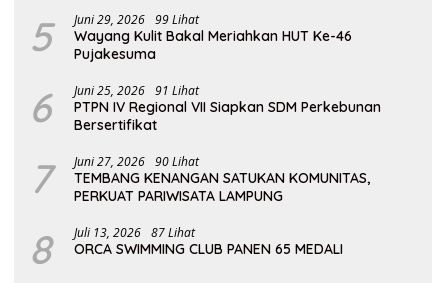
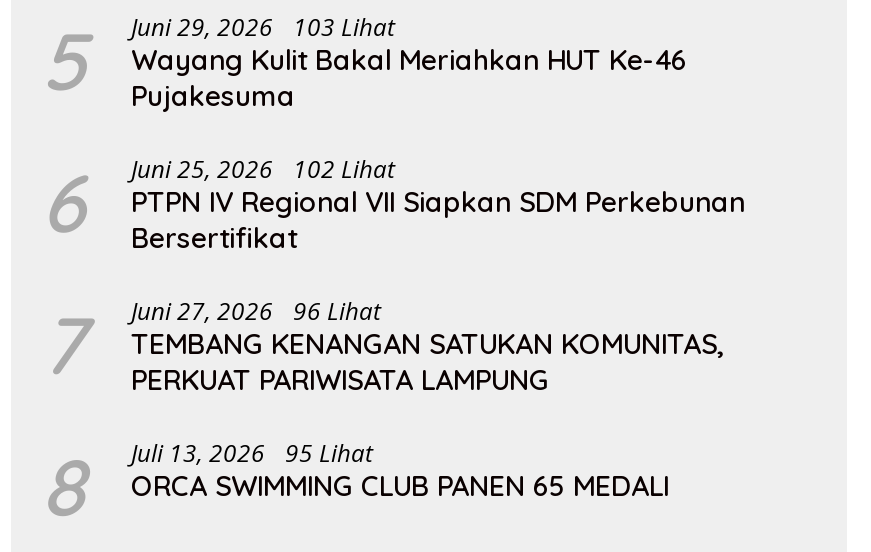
[29,10,352,62] 5 Juni 29, 2026 99 Lihat Wayang Kulit Bakal Meriahkan HUT Ke-46 Pujakesuma -> [41,9,687,113] 5 Juni 29, 2026 103 Lihat Wayang Kulit Bakal Meriahkan HUT Ke-46 Pujakesuma
[29,81,381,133] 6 Juni 25, 2026 91 Lihat PTPN IV Regional VII Siapkan SDM Perkebunan Bersertifikat -> [41,151,745,255] 6 Juni 25, 2026 102 Lihat PTPN IV Regional VII Siapkan SDM Perkebunan Bersertifikat
[29,152,370,204] 7 Juni 27, 2026 90 Lihat TEMBANG KENANGAN SATUKAN KOMUNITAS, PERKUAT PARIWISATA LAMPUNG -> [41,293,723,397] 7 Juni 27, 2026 96 Lihat TEMBANG KENANGAN SATUKAN KOMUNITAS, PERKUAT PARIWISATA LAMPUNG
[29,223,343,273] 8 Juli 13, 2026 87 Lihat ORCA SWIMMING CLUB PANEN 65 MEDALI -> [41,435,669,535] 8 Juli 13, 2026 95 Lihat ORCA SWIMMING CLUB PANEN 65 MEDALI

